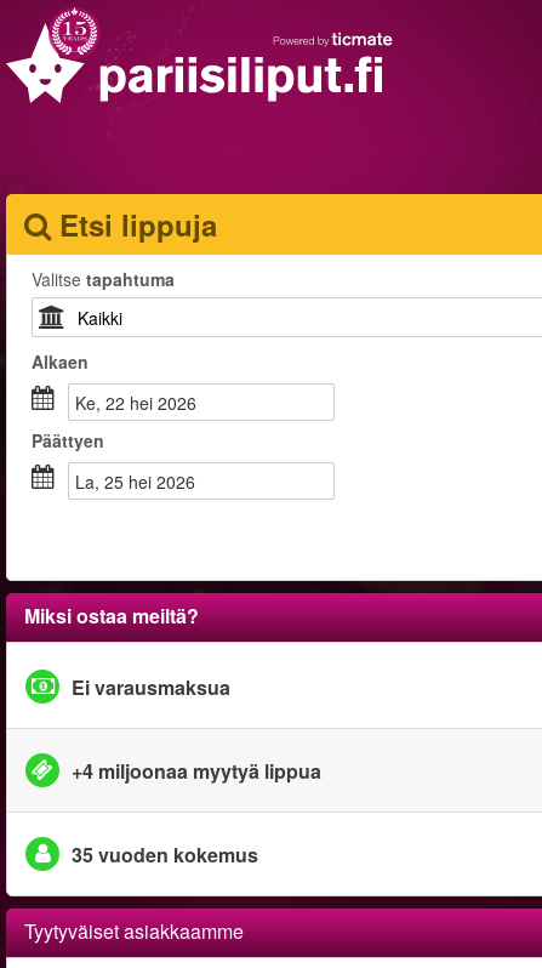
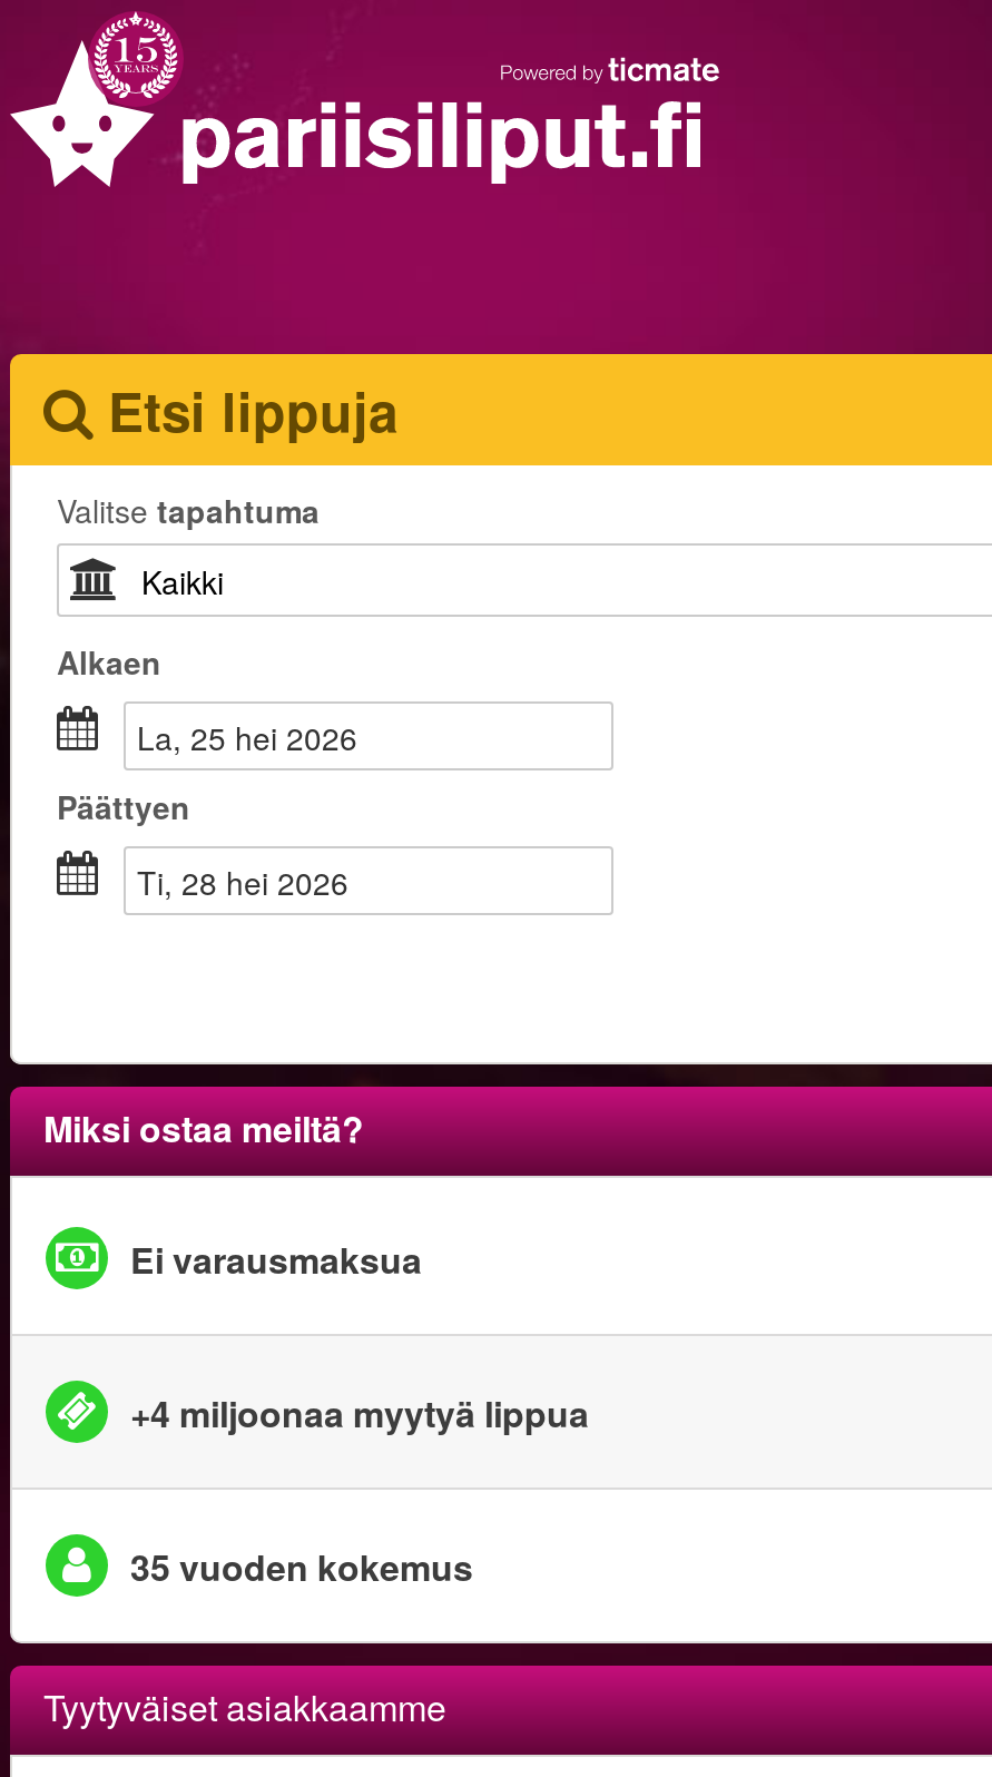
[86,391,196,415] ke, 22 hei 2026 -> [155,715,357,759] la, 25 hei 2026
[85,469,195,494] la, 25 hei 2026 -> [157,860,348,904] ti, 28 hei 2026

